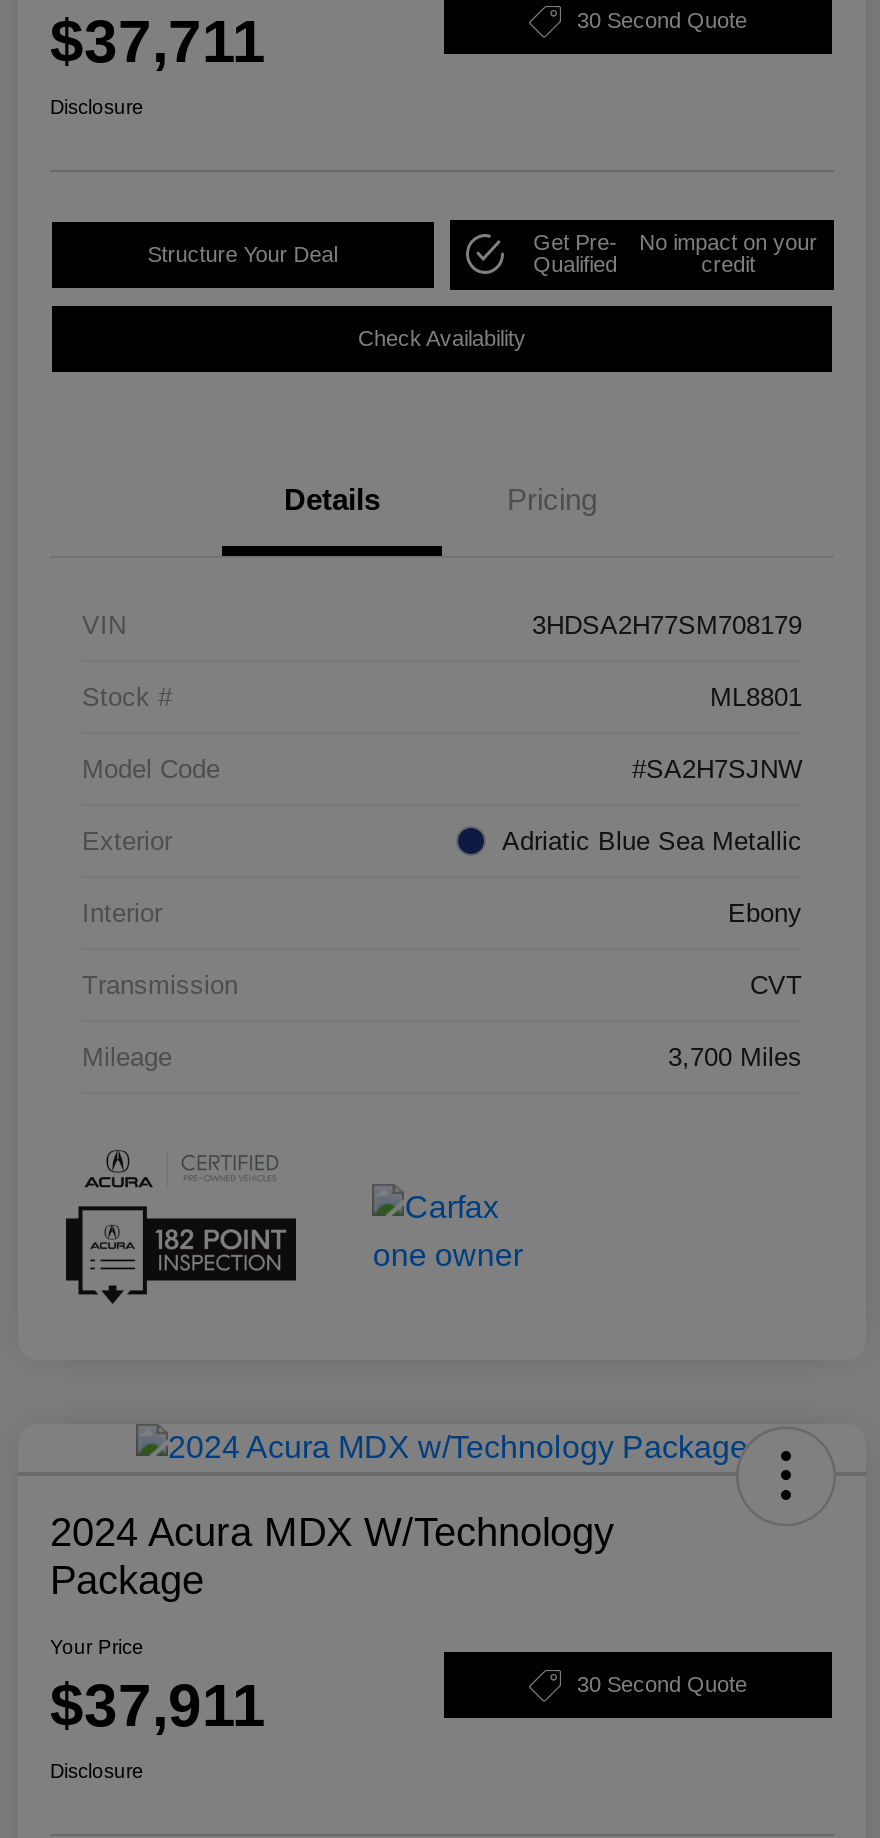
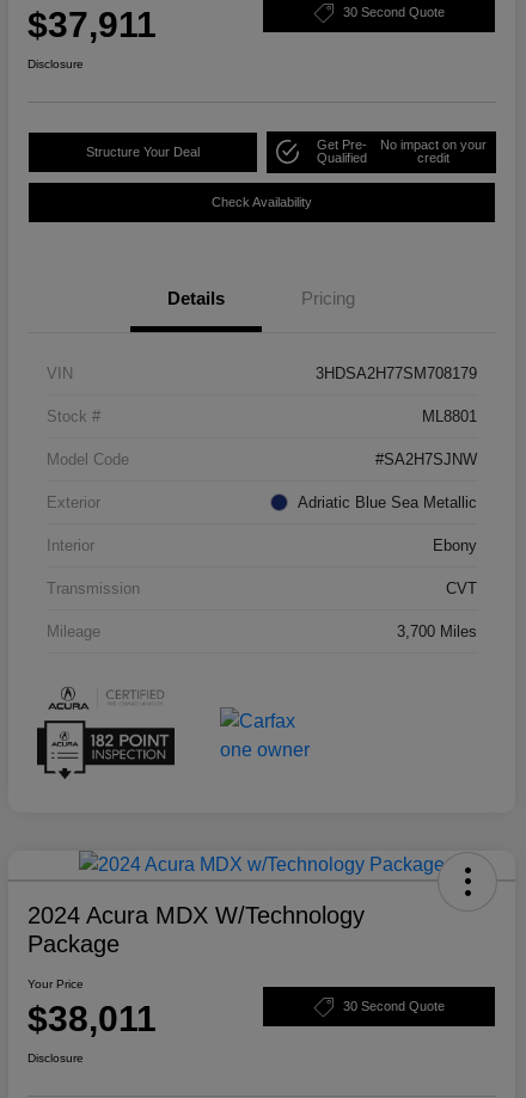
[50,7,266,73] $37,711 -> [27,4,157,44] $37,911
[50,1672,266,1738] $37,911 -> [27,999,157,1038] $38,011

